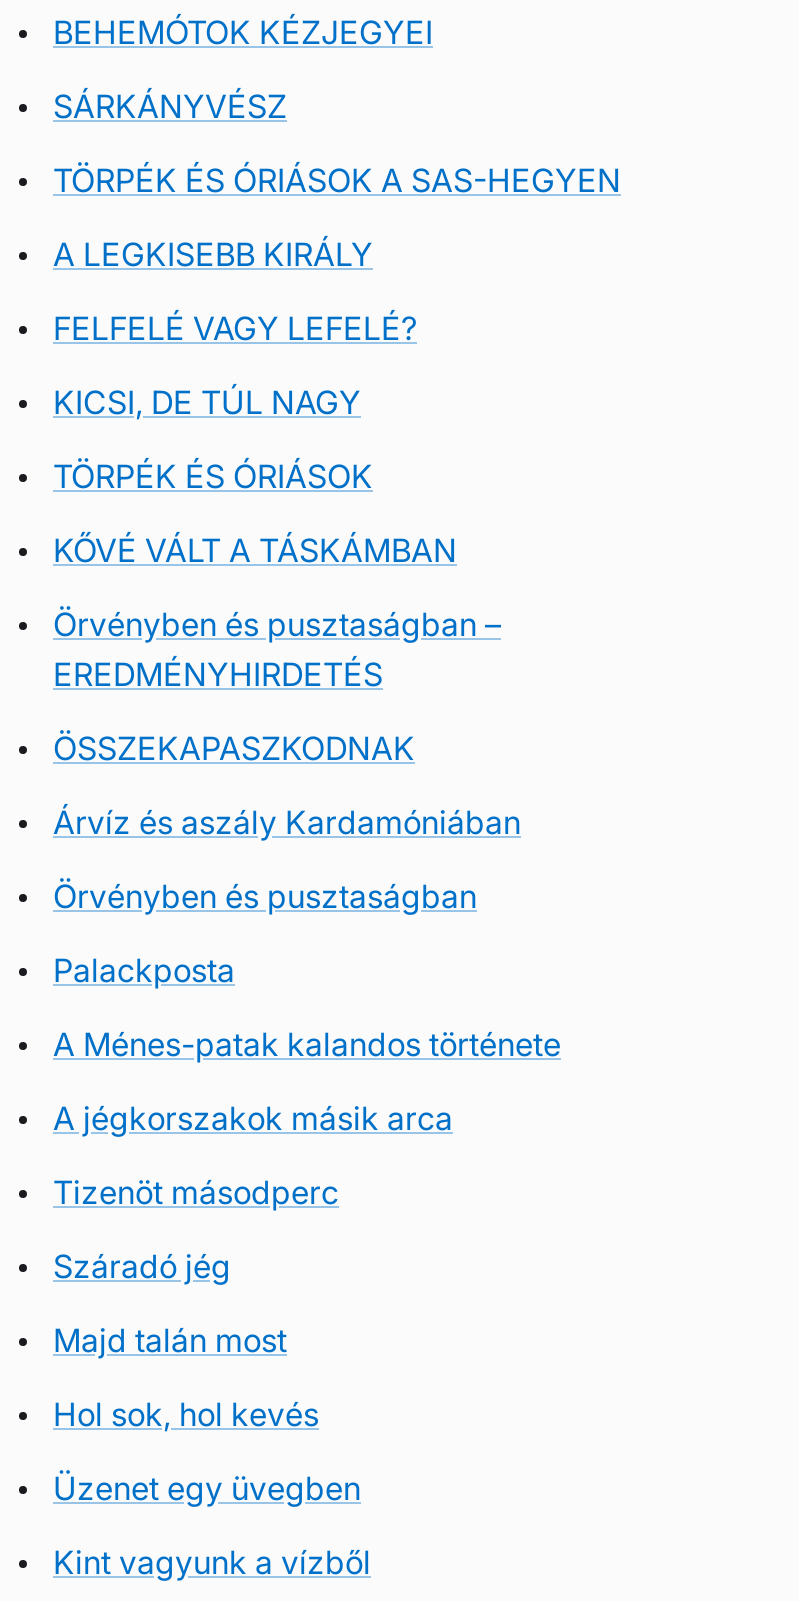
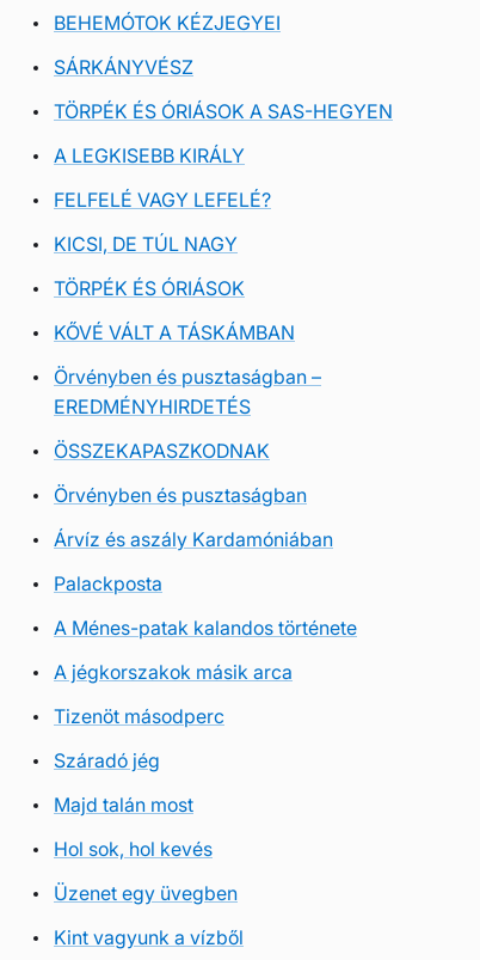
moved [53,802,521,842] -> [54,527,333,551]: Árvíz és aszály Kardamóniában
moved [53,876,477,916] -> [54,483,307,507]: Örvényben és pusztaságban

